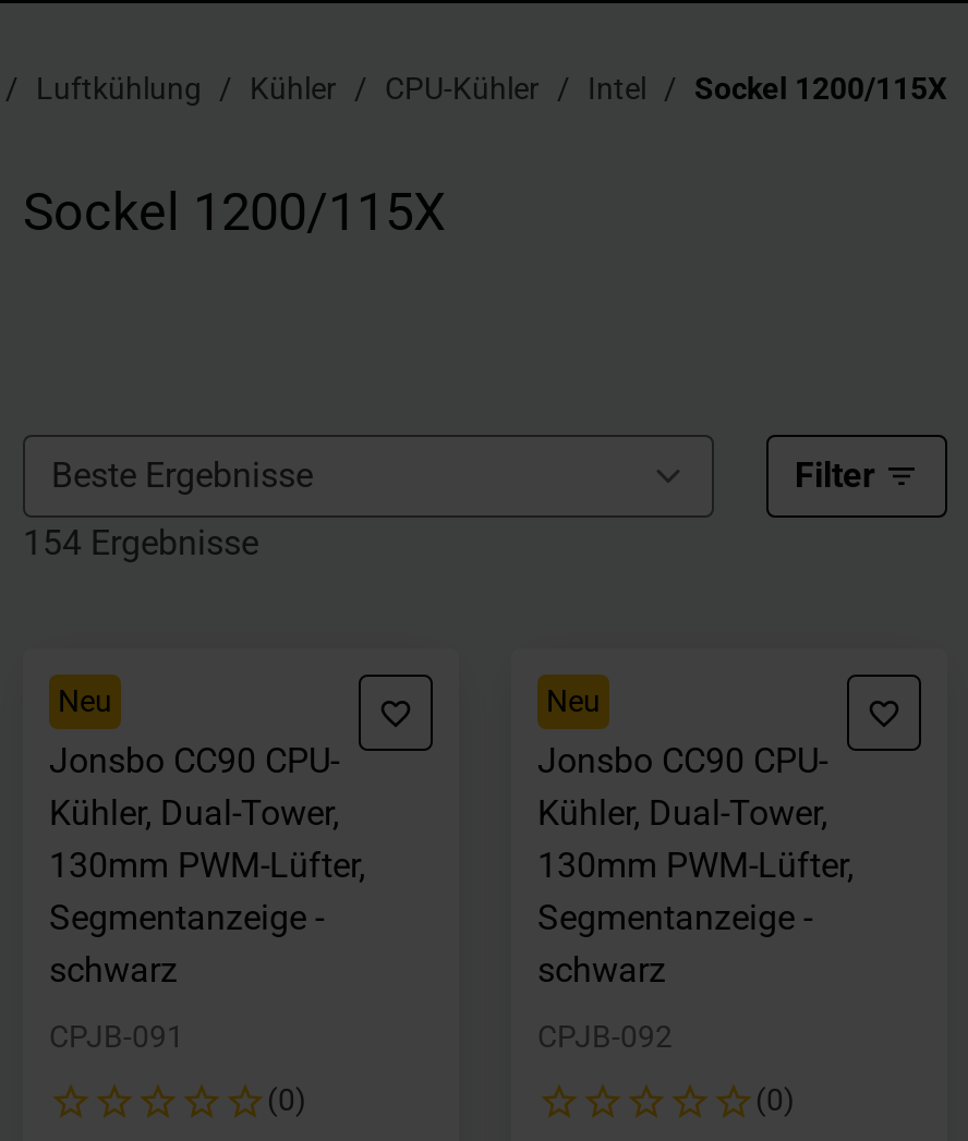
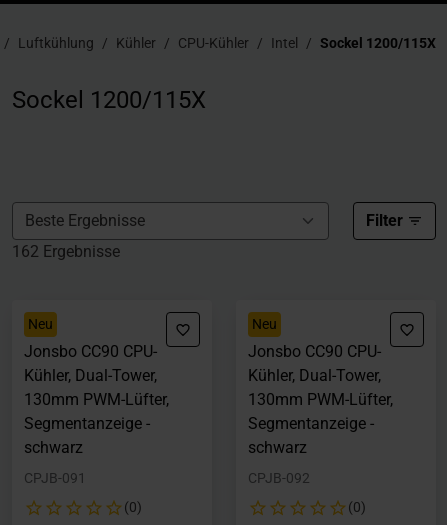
[23,522,258,563] 154 Ergebnisse -> [12,242,120,261] 162 Ergebnisse

